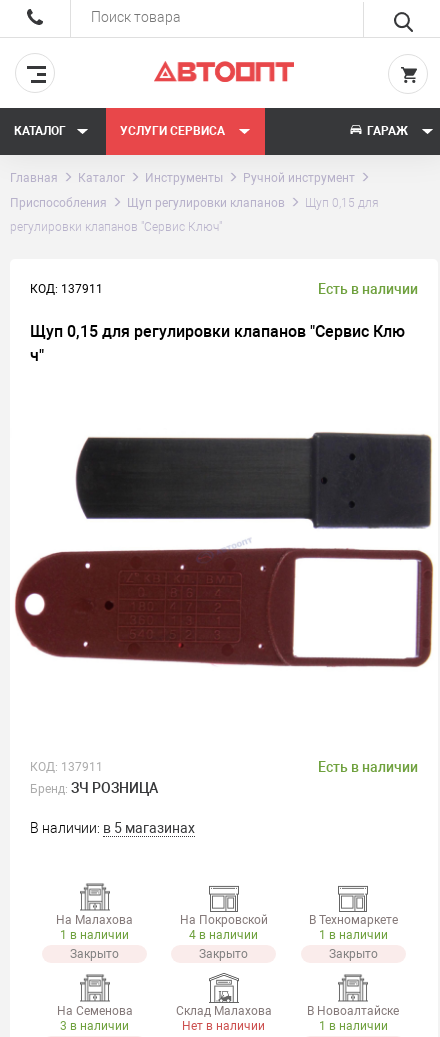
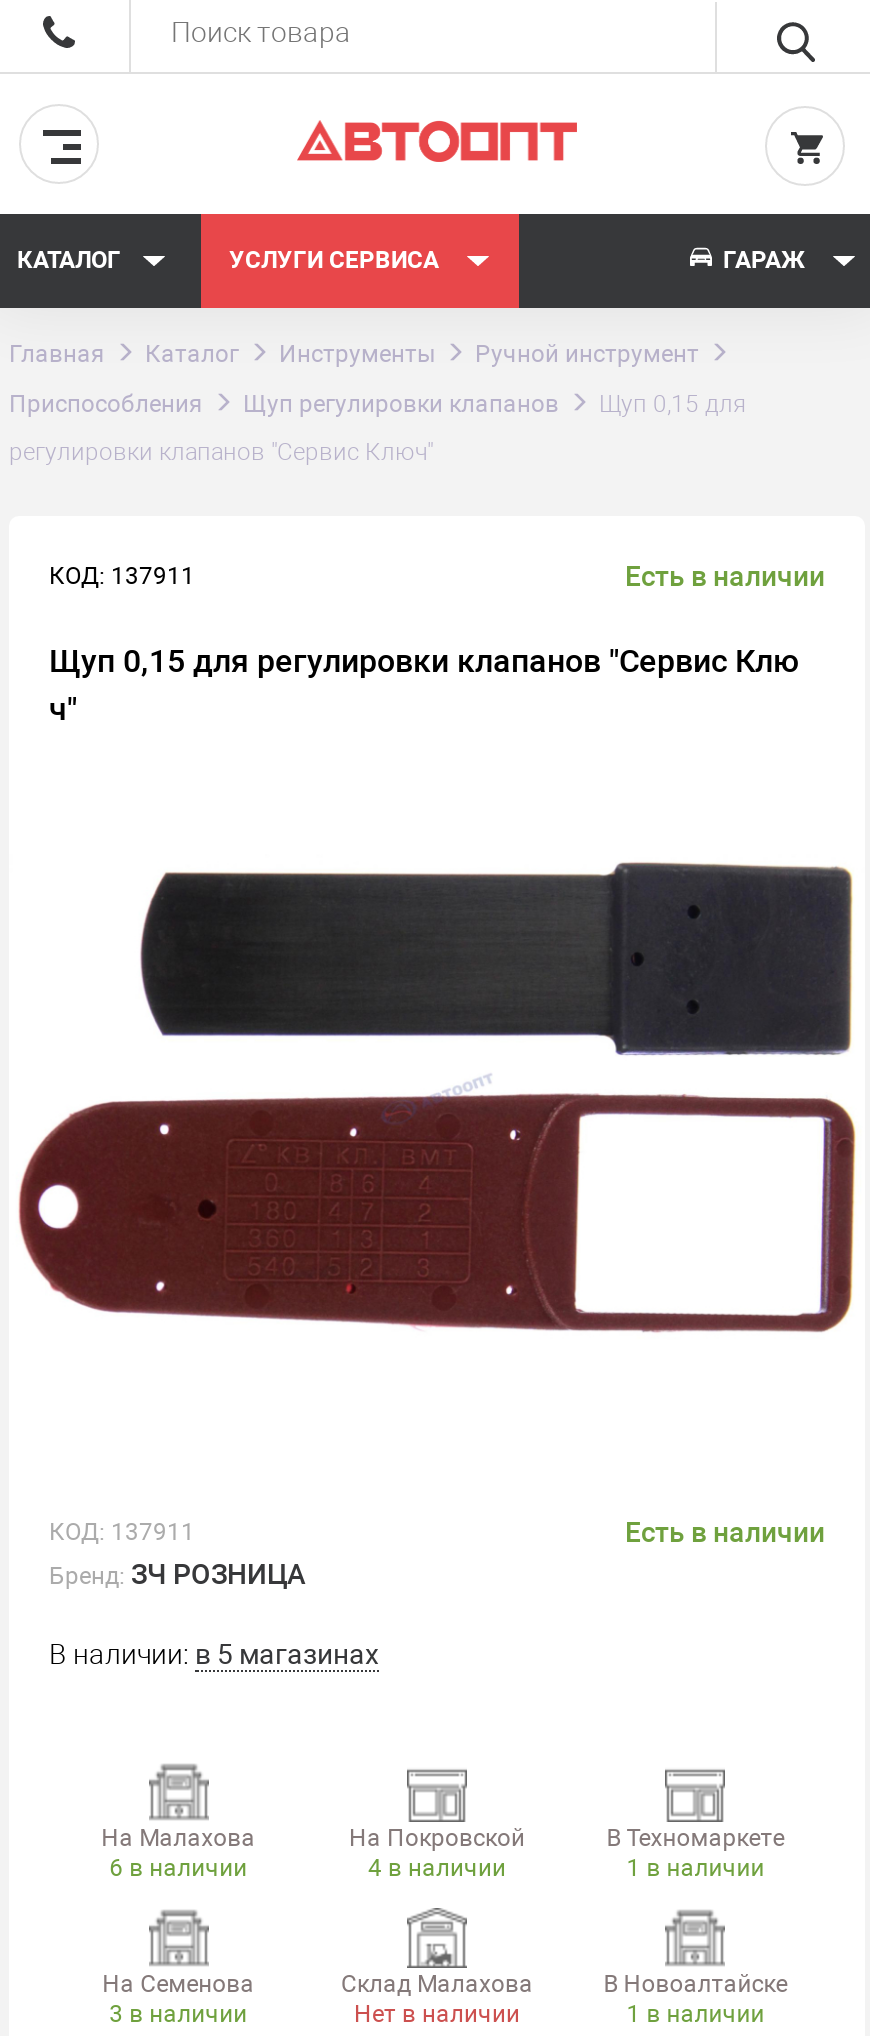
[60,928,129,961] 1 в наличии | Закрыто -> [109,1853,247,1881] 6 в наличии
[199,947,248,961] Закрыто -> none
[329,947,378,961] Закрыто -> none

